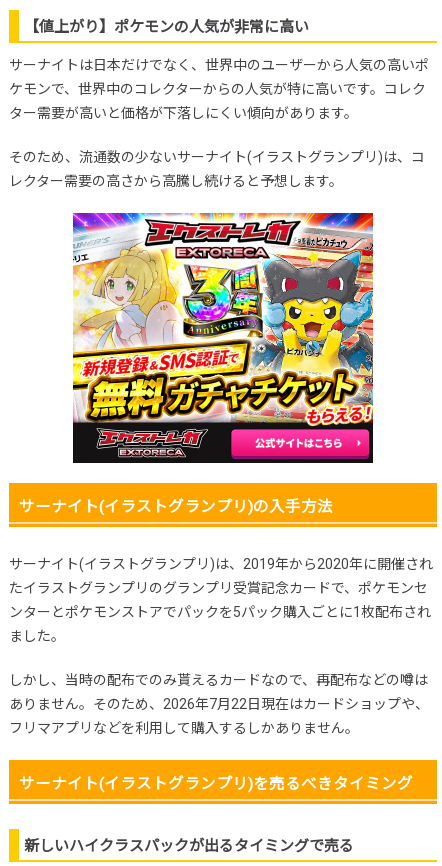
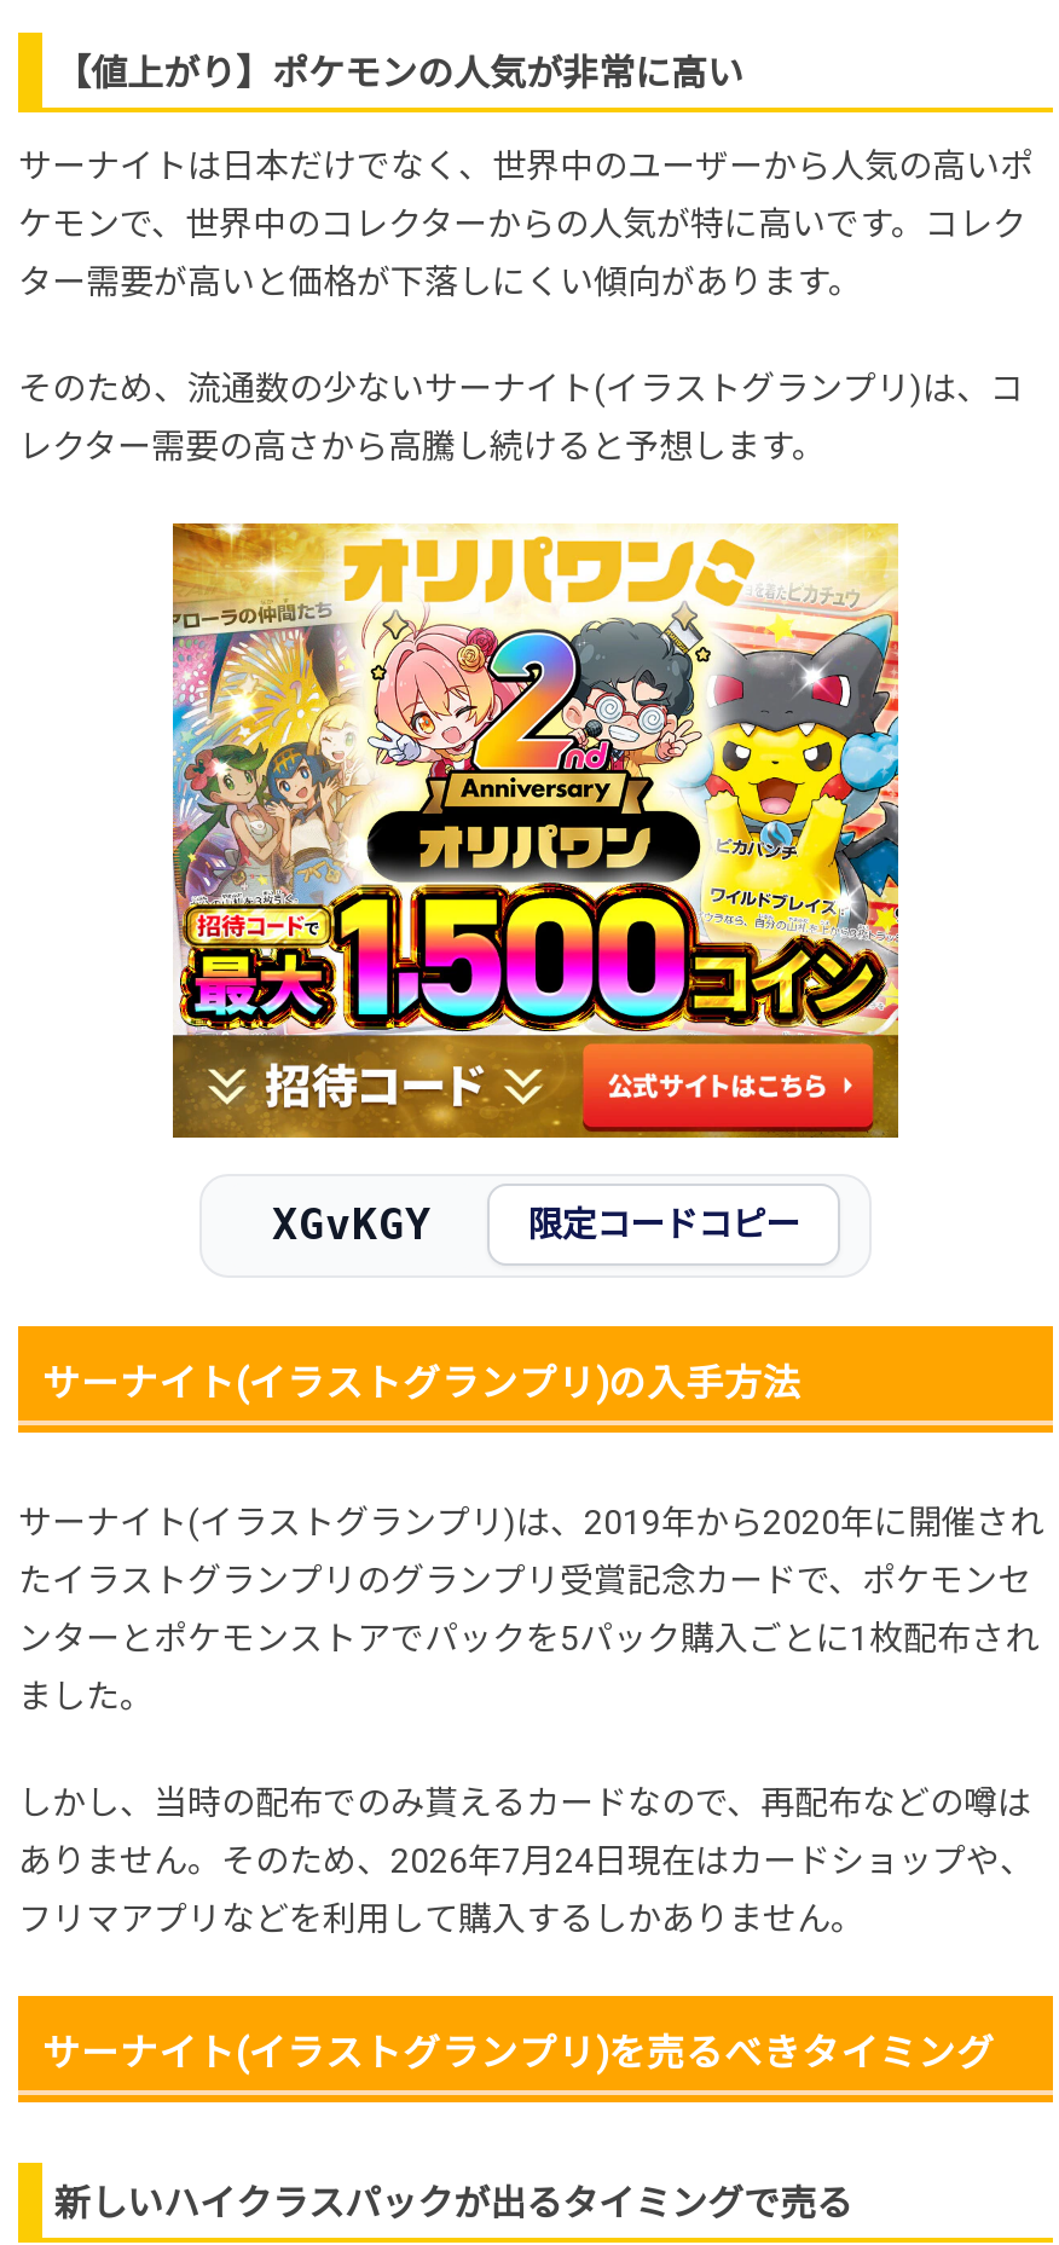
none -> [272,1200,799,1249] XGvKGY | 限定コードコピー
[72,212,374,464] [image] -> [170,521,901,1140] [image]
[9,696,429,712] ありません。そのため、2026年7月22日現在はカードショップや、 -> [18,1841,1034,1880] ありません。そのため、2026年7月24日現在はカードショップや、

